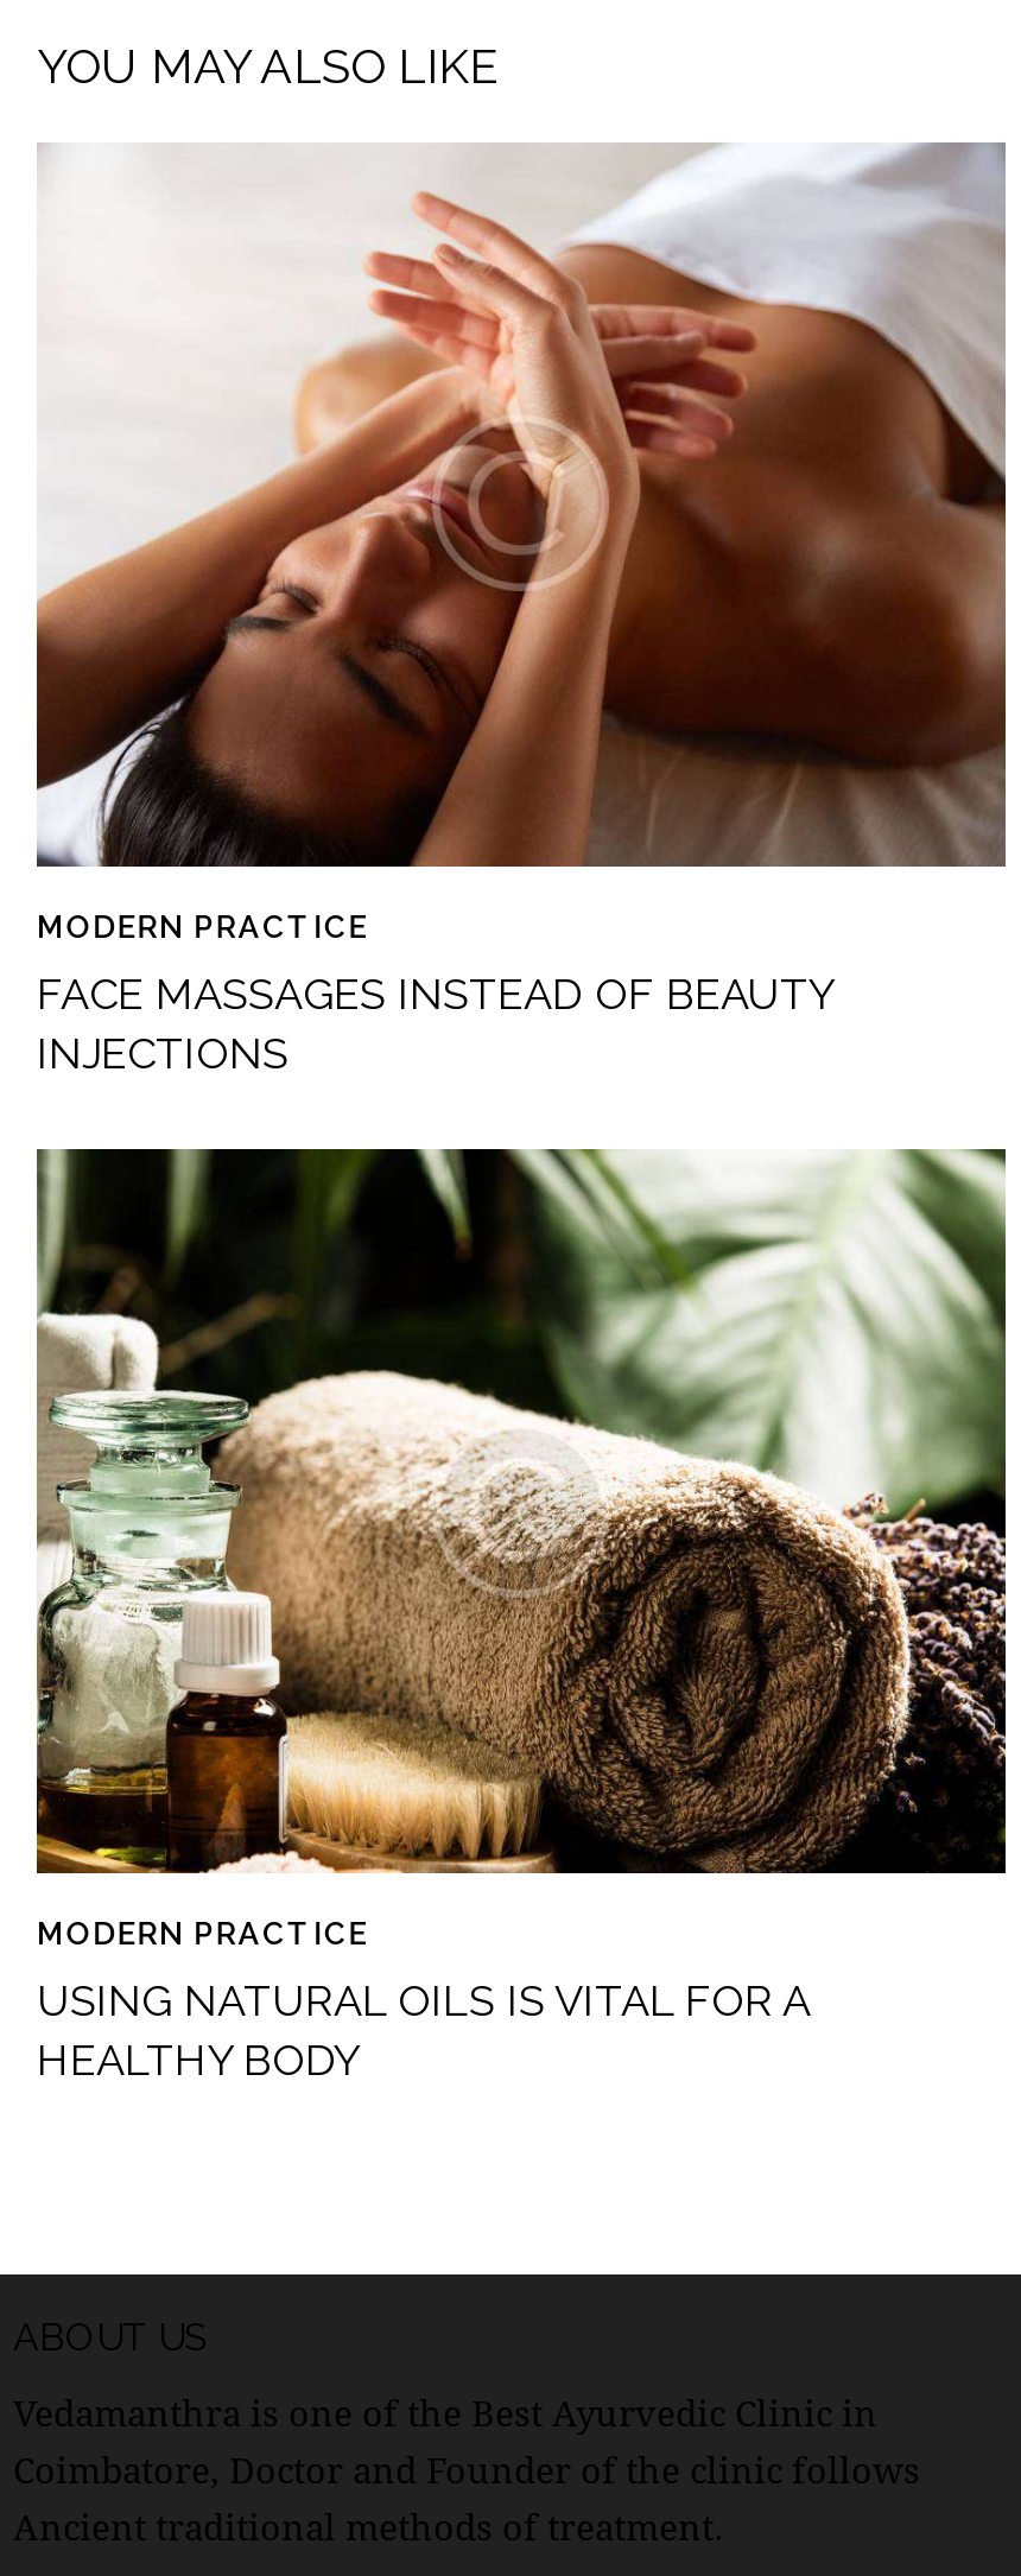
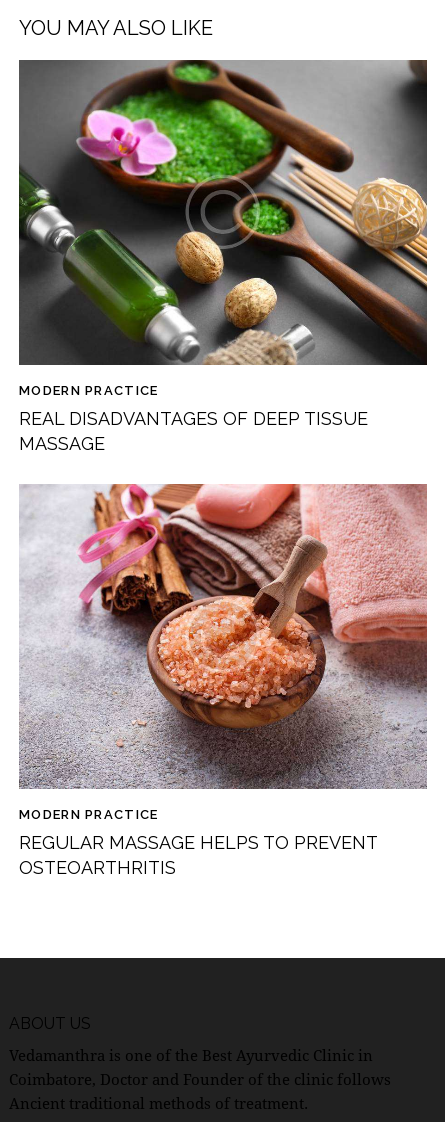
[34,142,1008,869] [image] -> [18,59,428,366] [image]
[37,969,832,1079] FACE MASSAGES INSTEAD OF BEAUTY | INJECTIONS -> [19,408,368,454] REAL DISADVANTAGES OF DEEP TISSUE | MASSAGE
[34,1147,1008,1876] [image] -> [18,483,428,790] [image]
[37,1976,808,2085] USING NATURAL OILS IS VITAL FOR A | HEALTHY BODY -> [19,832,377,878] REGULAR MASSAGE HELPS TO PREVENT | OSTEOARTHRITIS

